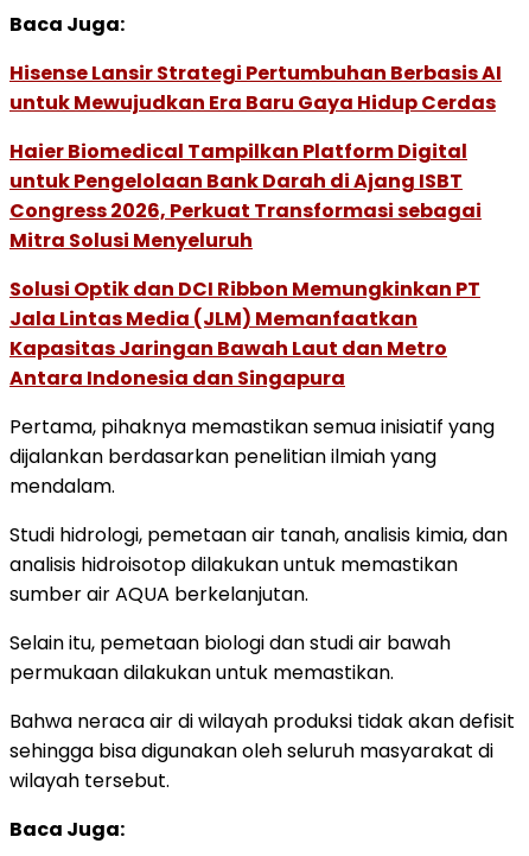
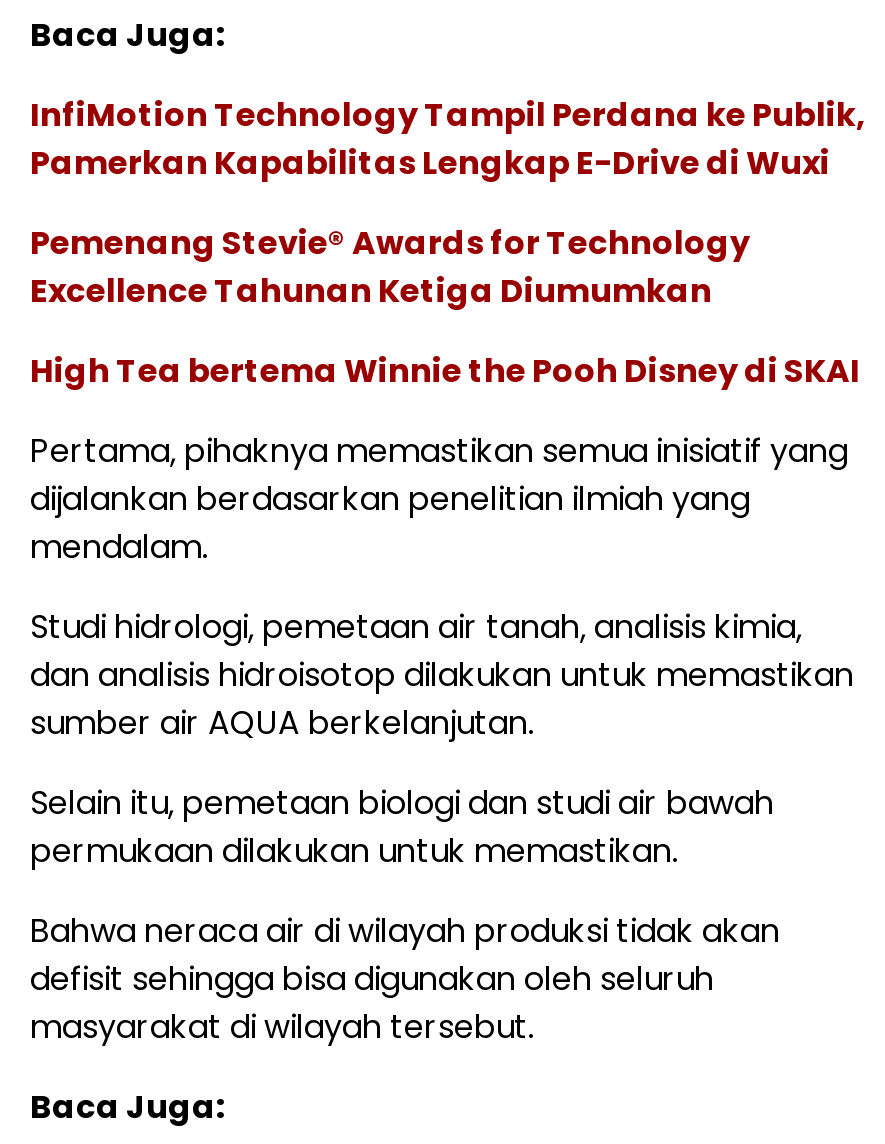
[9,60,502,117] Hisense Lansir Strategi Pertumbuhan Berbasis AI | untuk Mewujudkan Era Baru Gaya Hidup Cerdas -> [30,92,866,186] InfiMotion Technology Tampil Perdana ke Publik, | Pamerkan Kapabilitas Lengkap E-Drive di Wuxi
[9,138,482,254] Haier Biomedical Tampilkan Platform Digital | untuk Pengelolaan Bank Darah di Ajang ISBT | Congress 2026, Perkuat Transformasi sebagai | Mitra Solusi Menyeluruh -> [30,220,750,314] Pemenang Stevie® Awards for Technology | Excellence Tahunan Ketiga Diumumkan
[9,276,480,392] Solusi Optik dan DCI Ribbon Memungkinkan PT | Jala Lintas Media (JLM) Memanfaatkan | Kapasitas Jaringan Bawah Laut dan Metro | Antara Indonesia dan Singapura -> [30,348,860,394] High Tea bertema Winnie the Pooh Disney di SKAI

